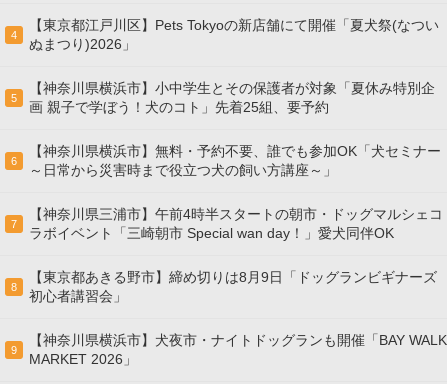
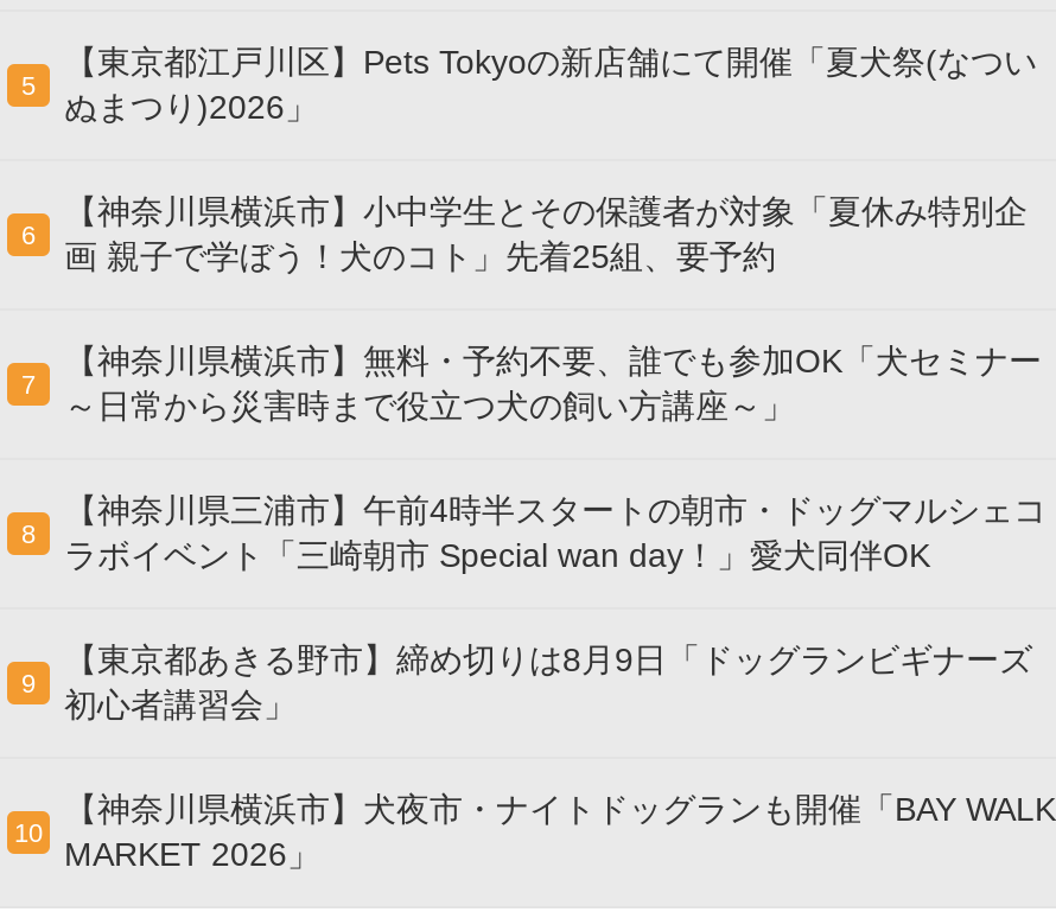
[11,29,17,41] 4 -> [21,72,36,101] 5
[11,92,17,104] 5 -> [21,222,36,250] 6
[11,155,17,167] 6 -> [21,371,36,400] 7
[11,218,17,230] 7 -> [21,521,36,549] 8
[11,281,17,293] 8 -> [21,670,36,699] 9
[11,344,17,356] 9 -> [14,819,43,848] 10

